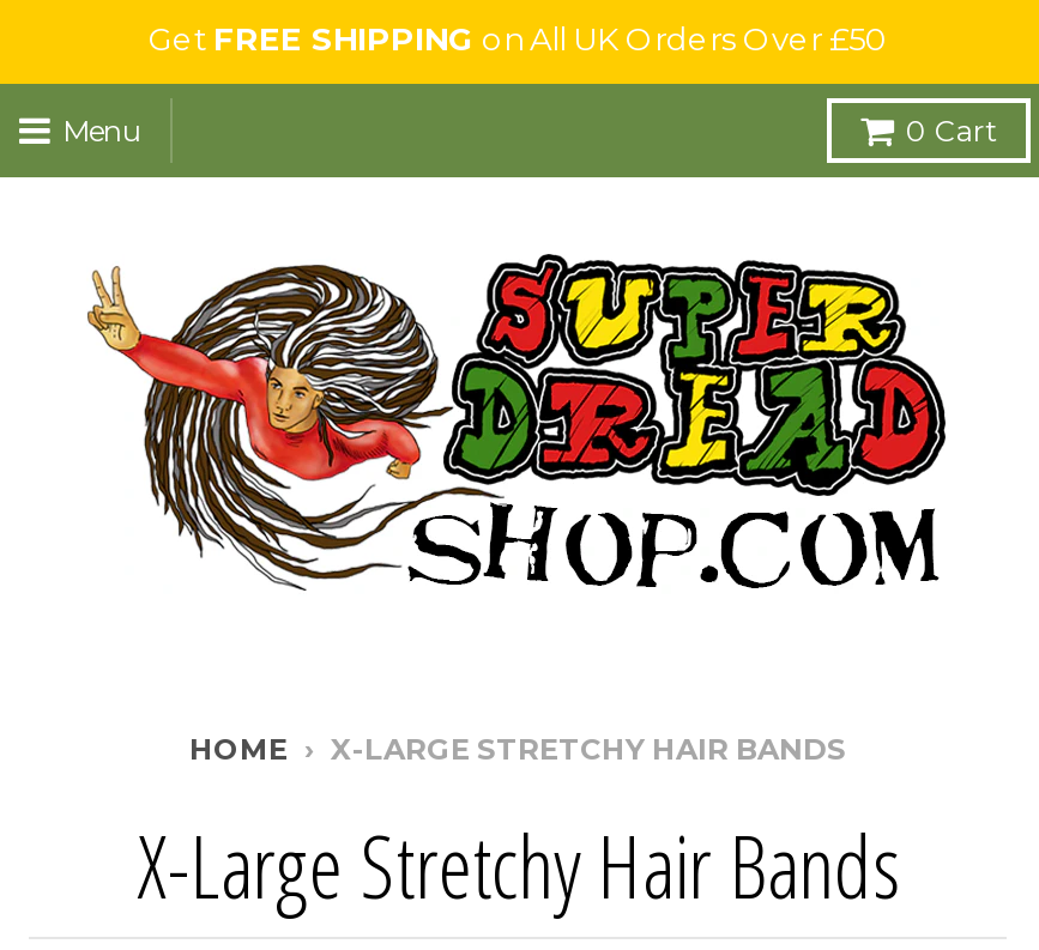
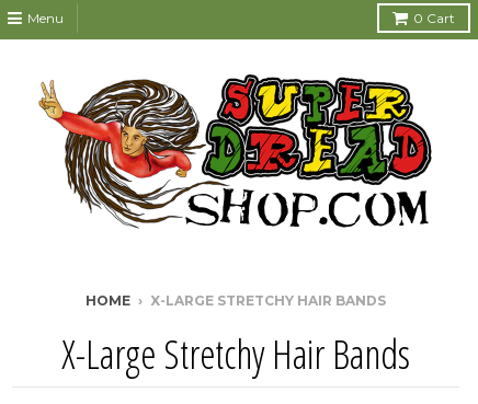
[149,19,887,58] Get FREE SHIPPING on All UK Orders Over £50 -> none

